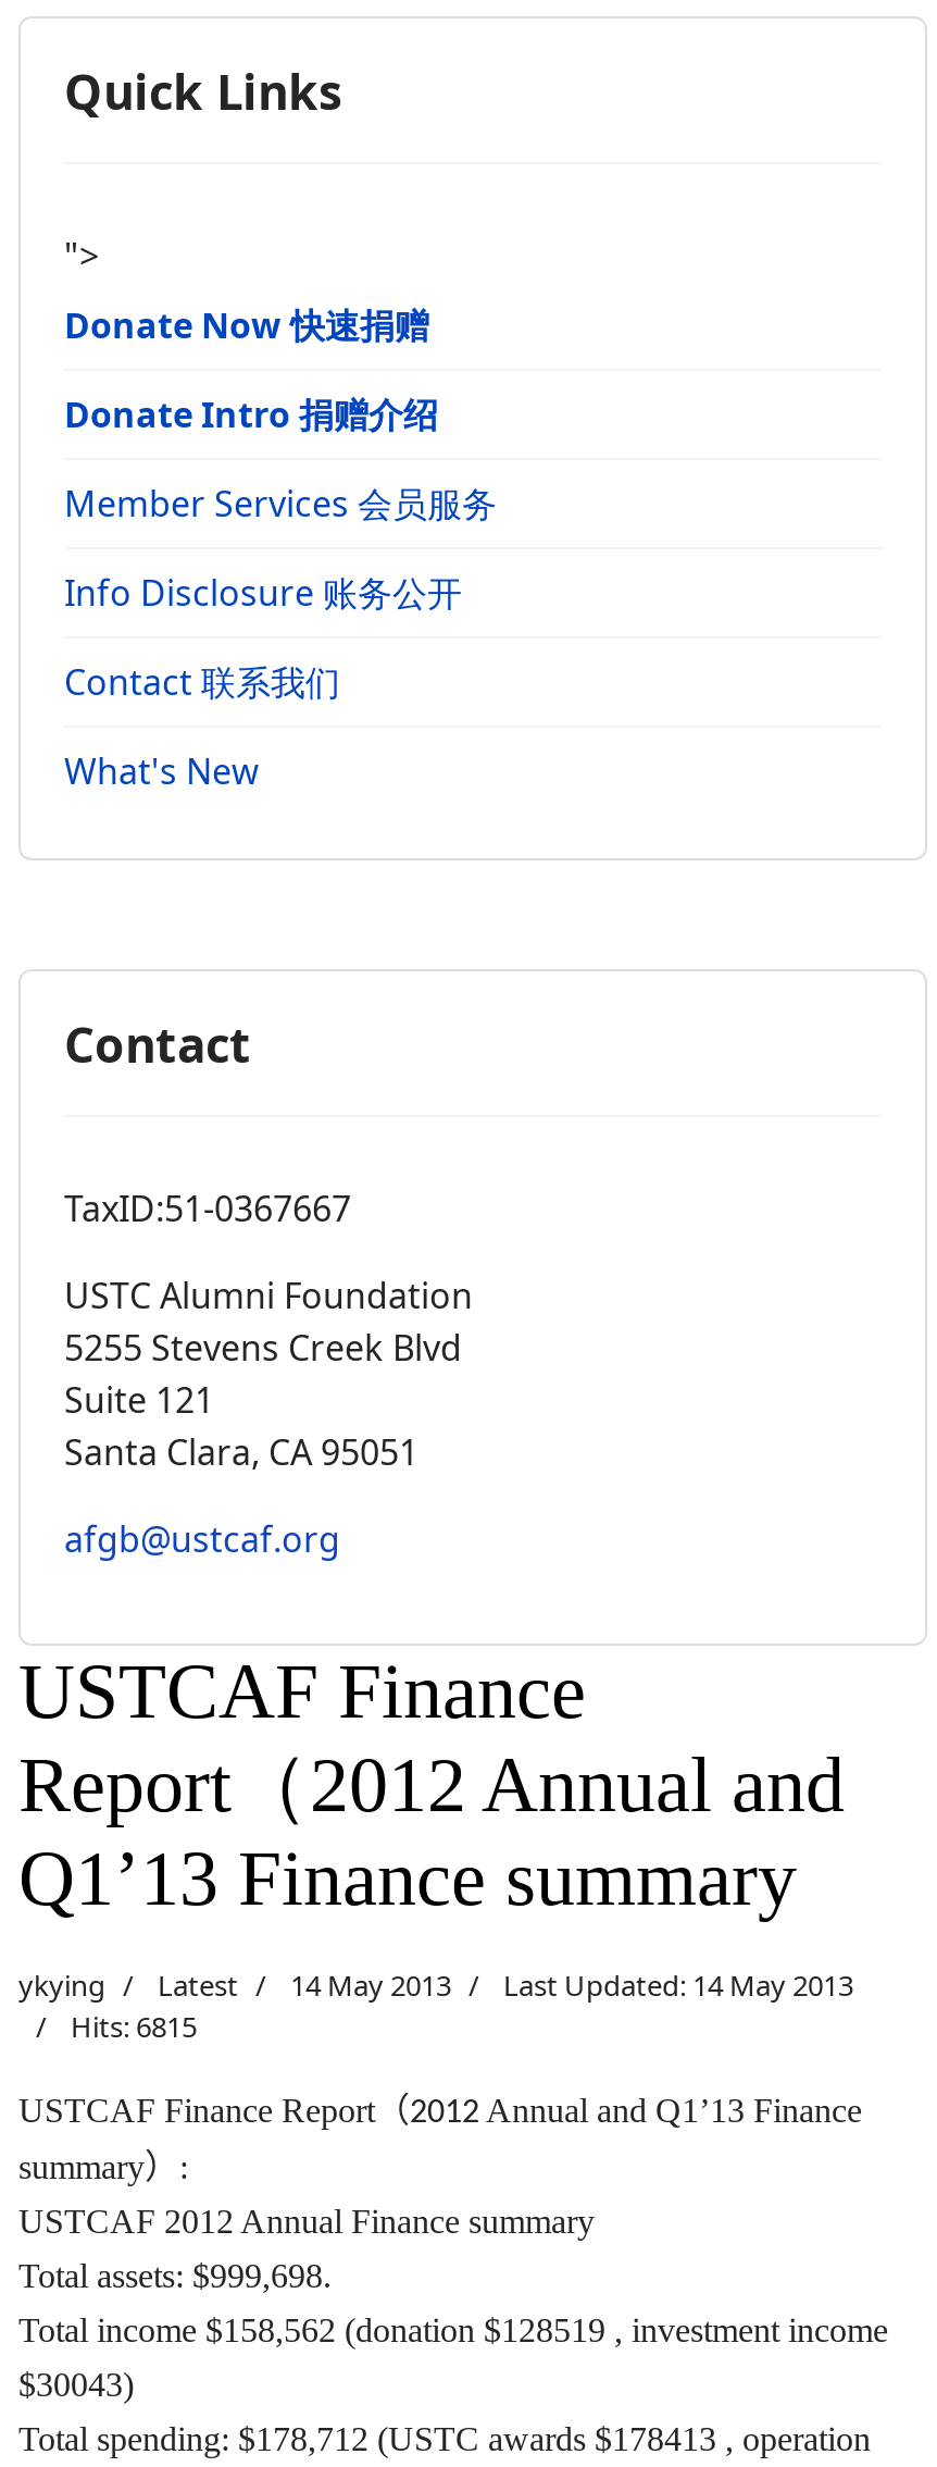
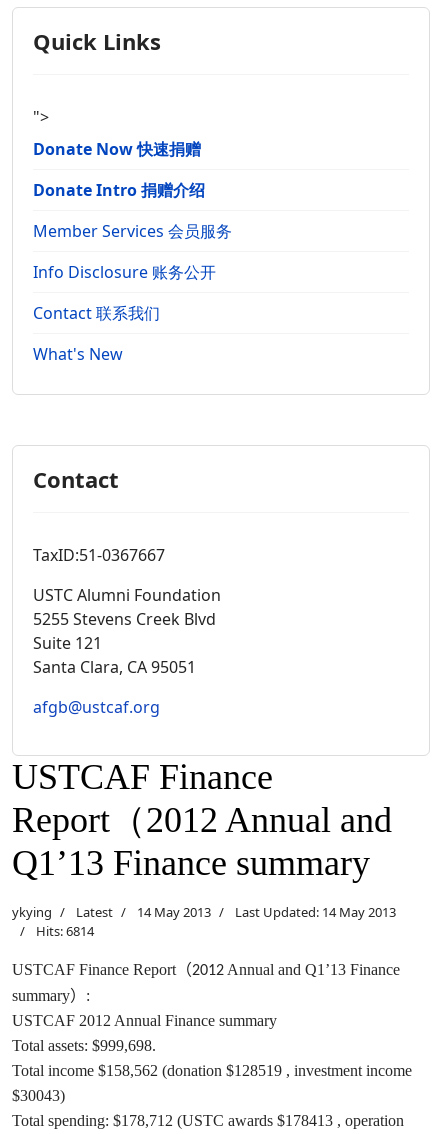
[71,2007,197,2046] Hits: 6815 -> [36,922,94,940] Hits: 6814

